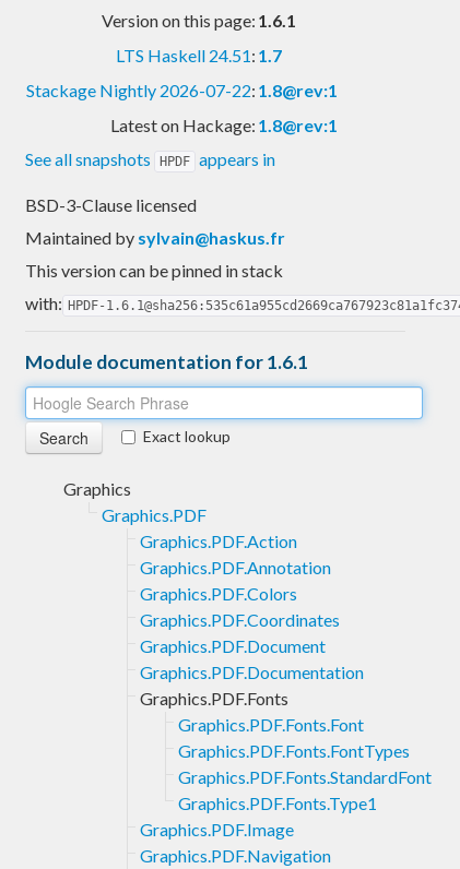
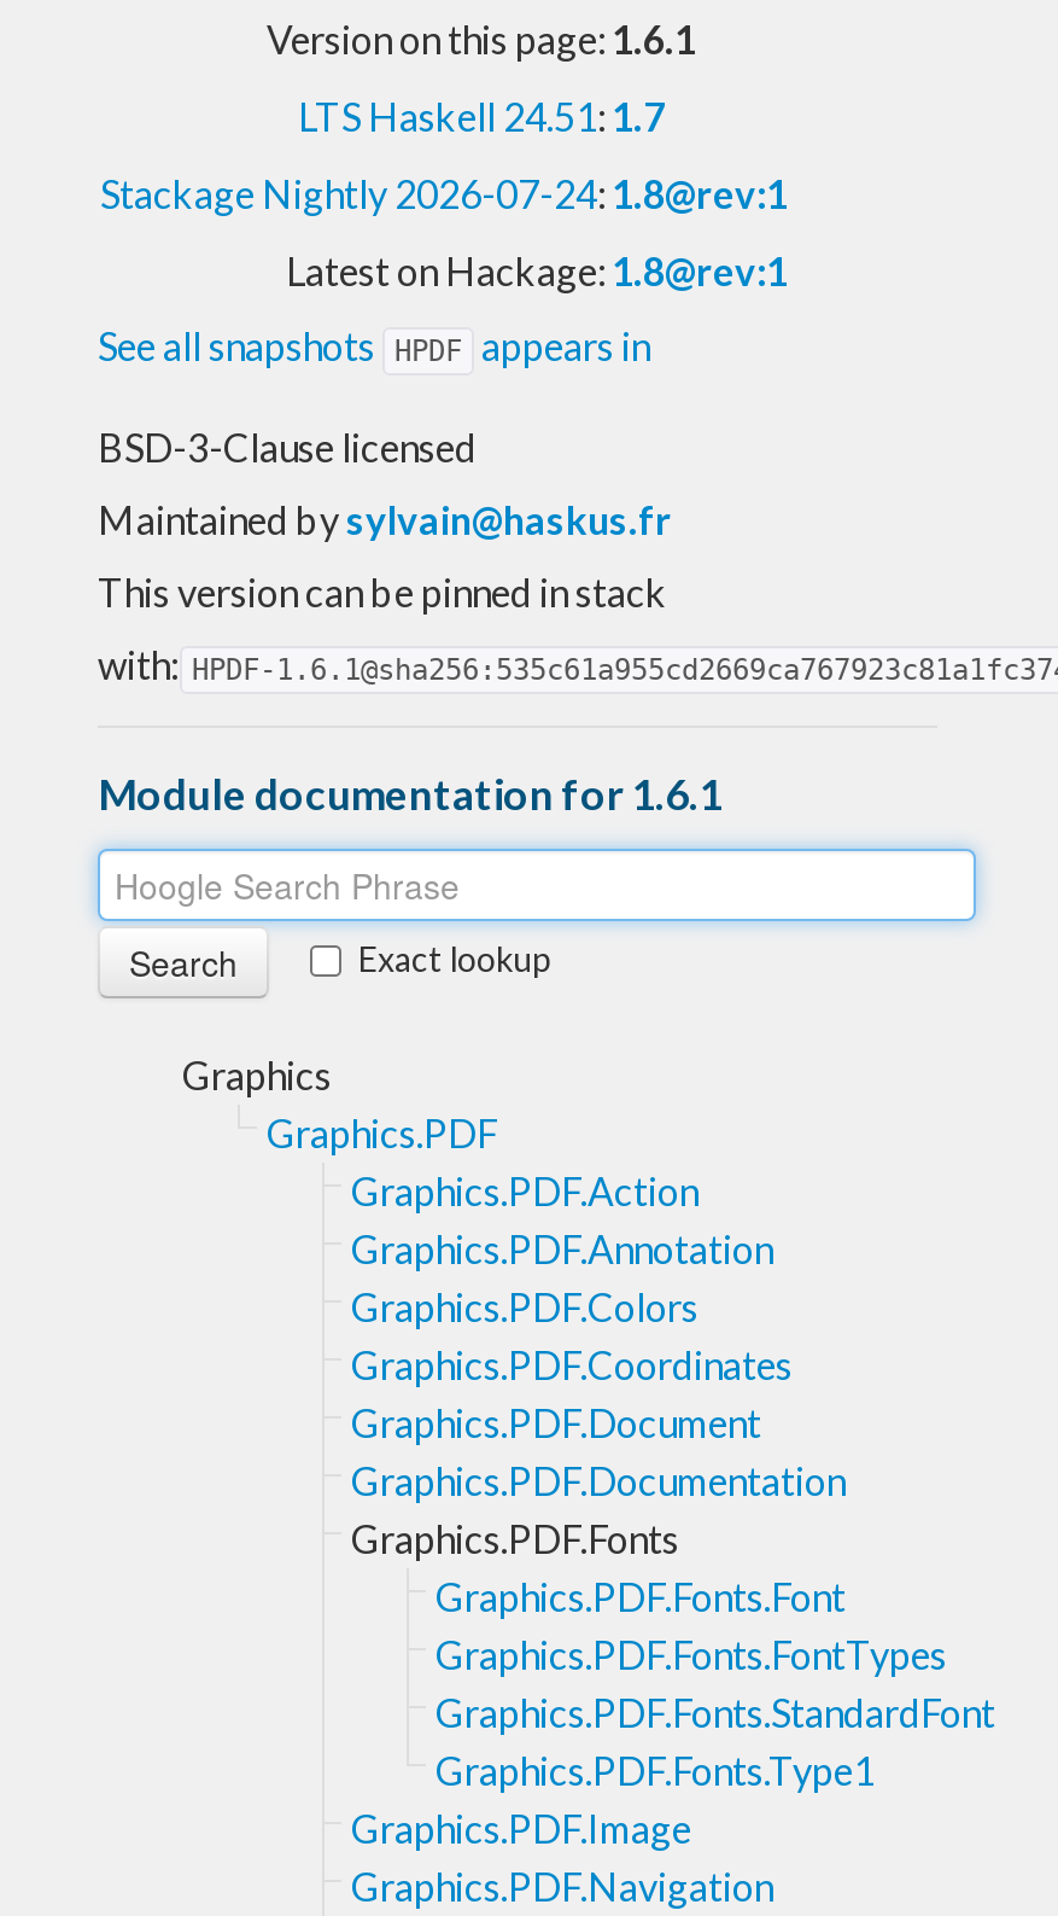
[26,80,338,100] Stackage Nightly 2026-07-22: 1.8@rev:1 -> [100,170,788,216] Stackage Nightly 2026-07-24: 1.8@rev:1

